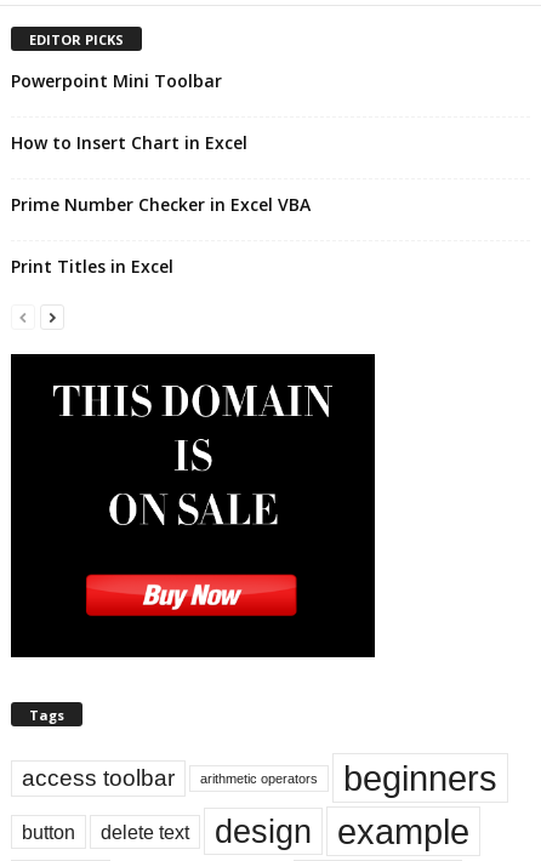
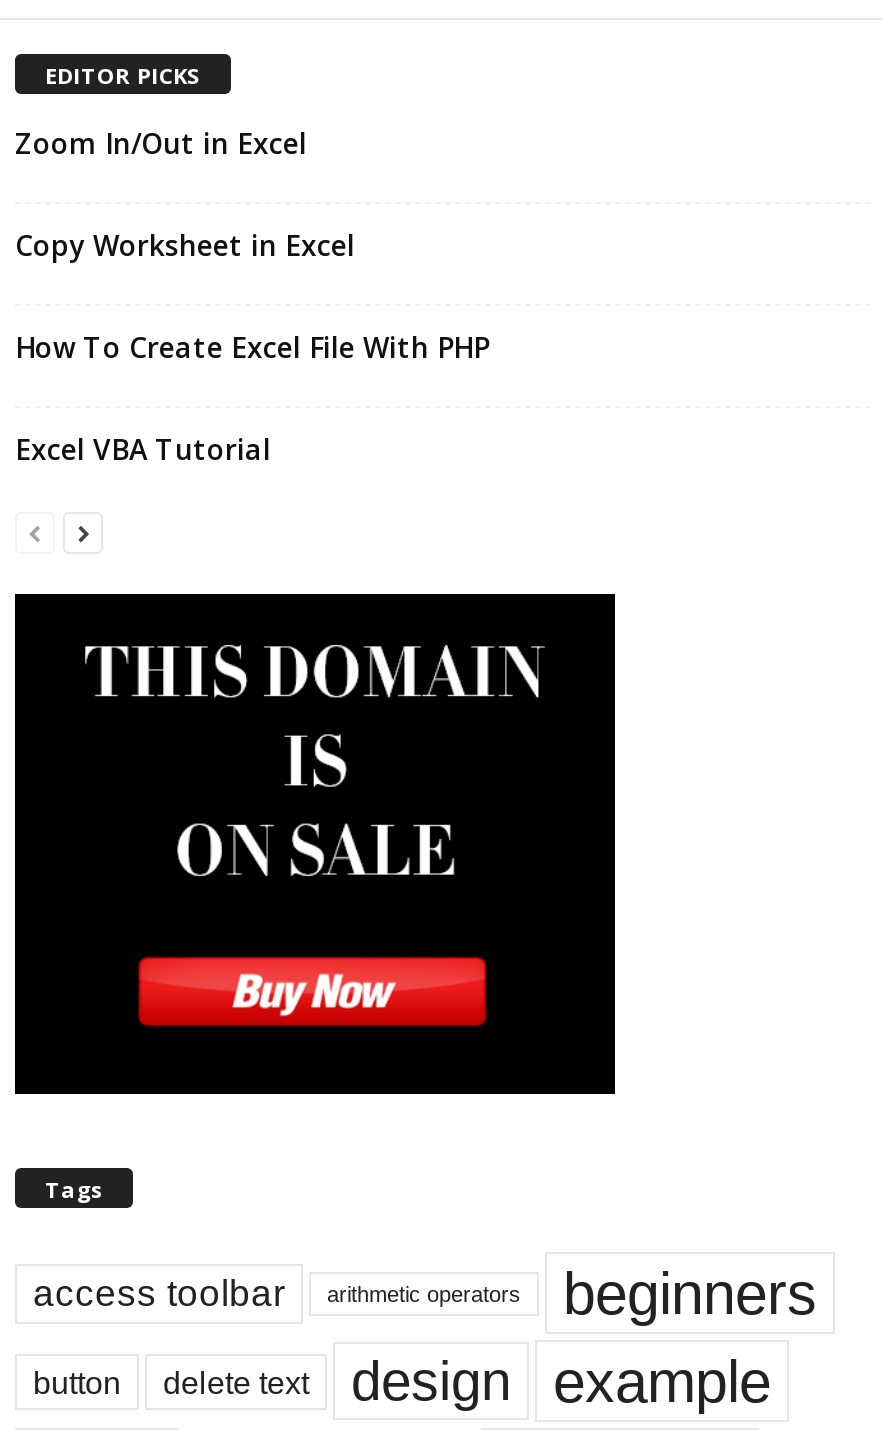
[11,69,222,92] Powerpoint Mini Toolbar -> [15,124,307,162] Zoom In/Out in Excel
[11,131,247,154] How to Insert Chart in Excel -> [15,226,355,264] Copy Worksheet in Excel
[11,193,311,216] Prime Number Checker in Excel VBA -> [15,328,489,366] How To Create Excel File With PHP
[11,255,173,278] Print Titles in Excel -> [15,430,271,468] Excel VBA Tutorial

